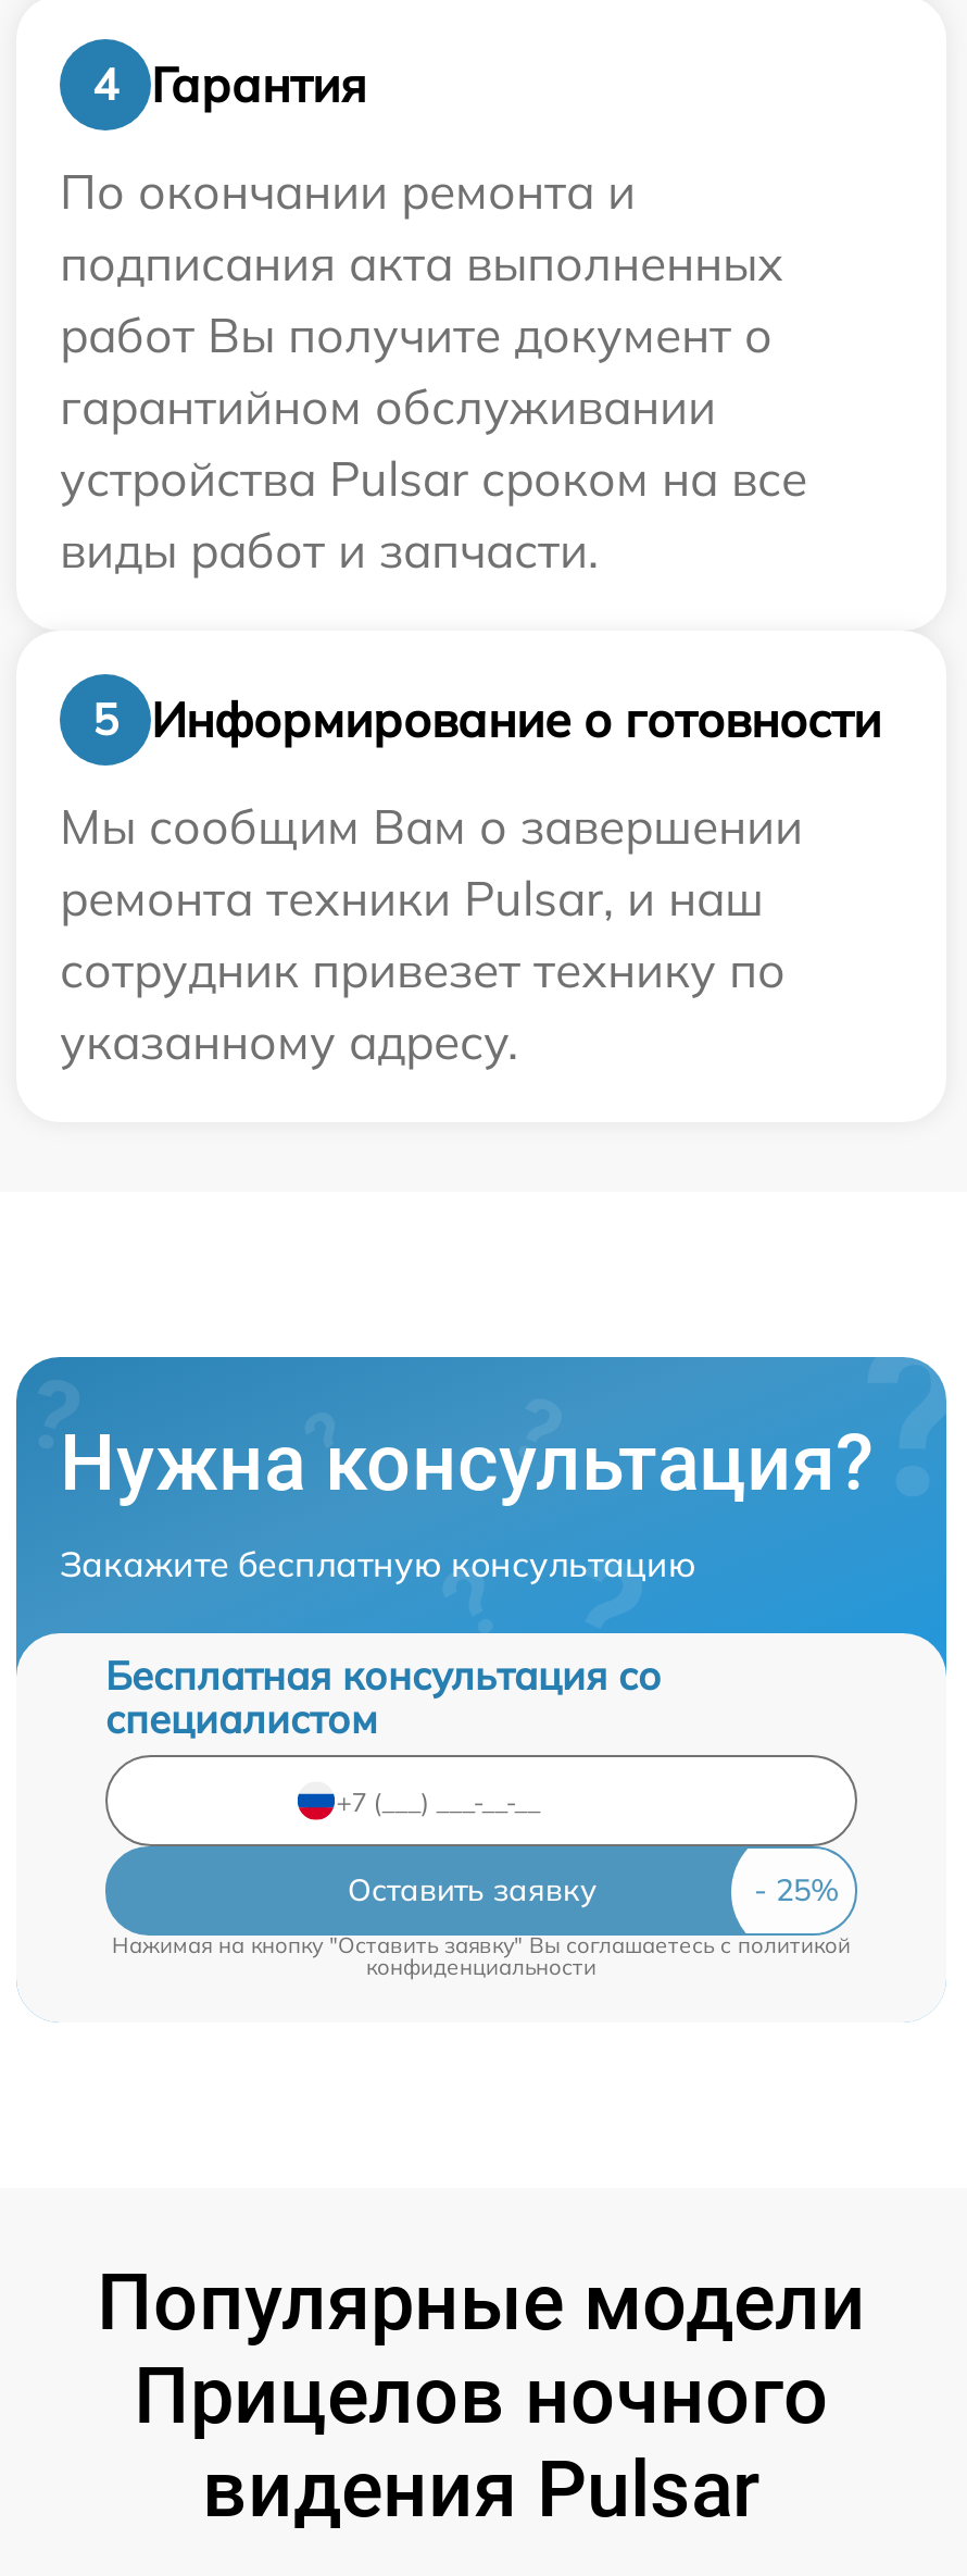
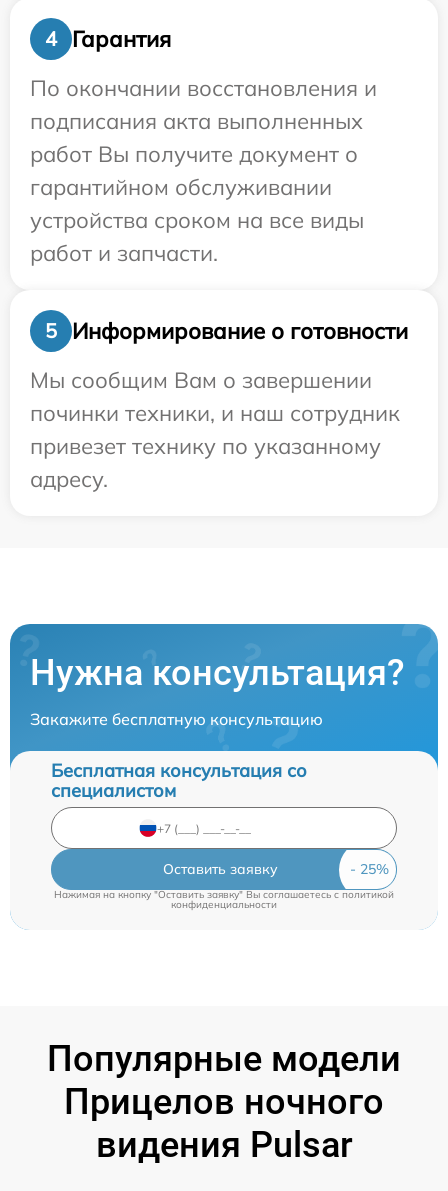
[60,162,636,223] По окончании ремонта и -> [30,74,377,102] По окончании восстановления и
[60,449,807,582] устройства Pulsar сроком на все | виды работ и запчасти. -> [30,206,364,267] устройства сроком на все виды | работ и запчасти.
[60,869,786,1073] ремонта техники Pulsar, и наш | сотрудник привезет технику по | указанному адресу. -> [30,399,400,493] починки техники, и наш сотрудник | привезет технику по указанному | адресу.

